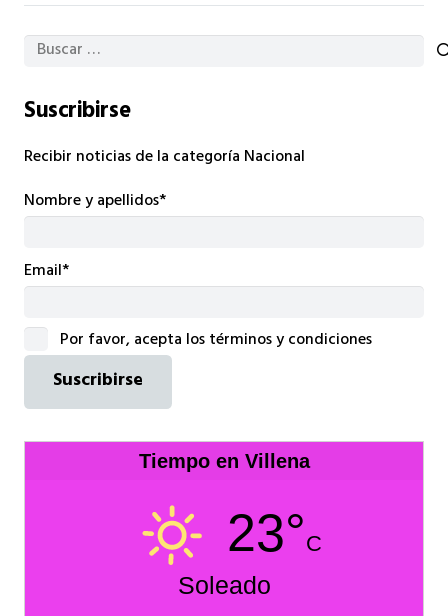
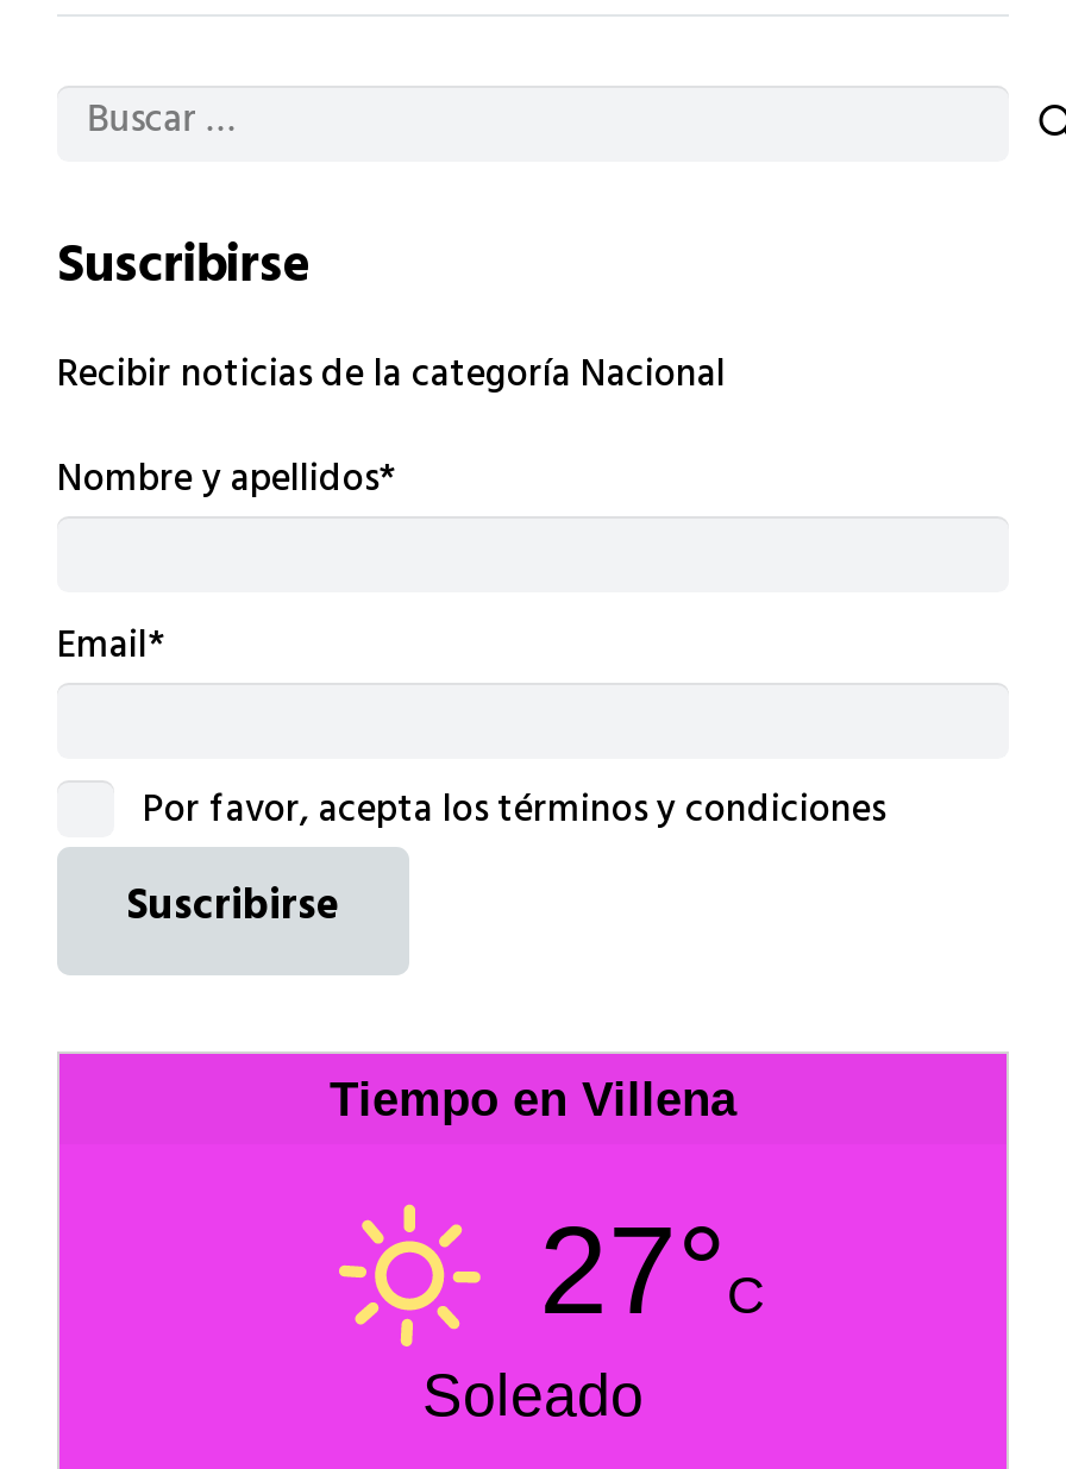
[226,504,321,562] 23°C -> [539,1202,765,1340] 27°C

